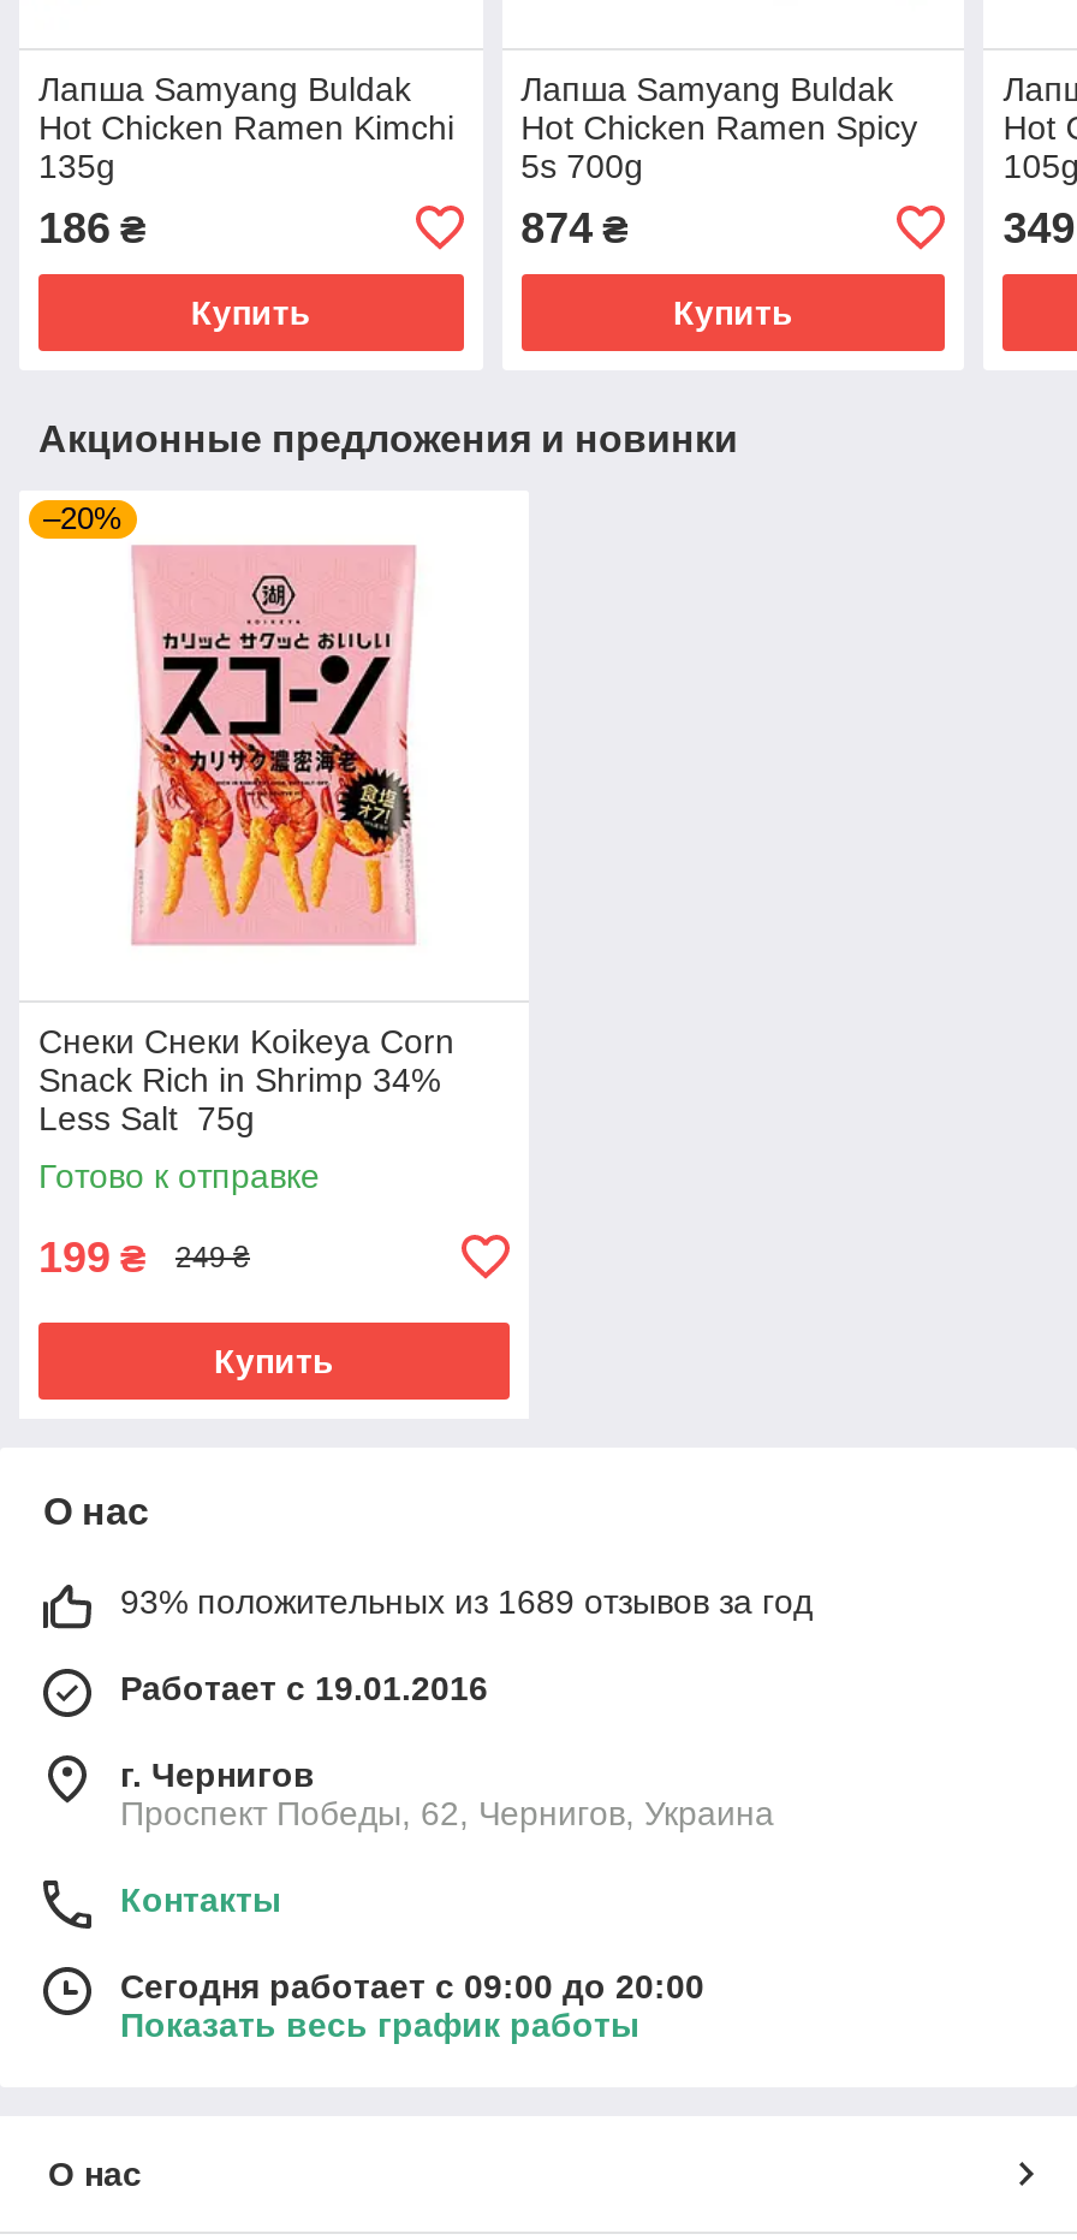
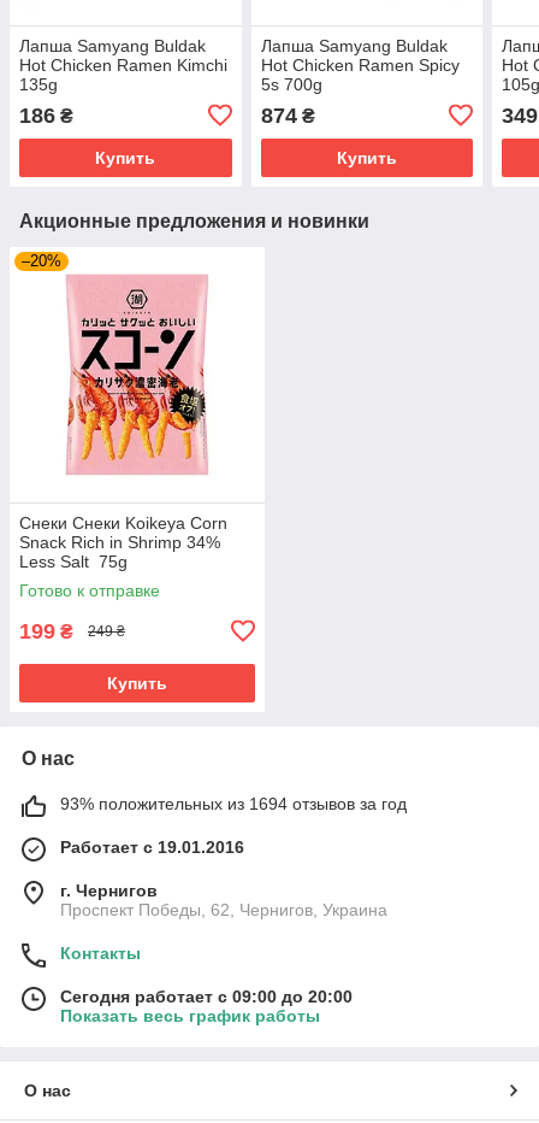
[120,1582,813,1620] 93% положительных из 1689 отзывов за год -> [60,794,407,813] 93% положительных из 1694 отзывов за год

